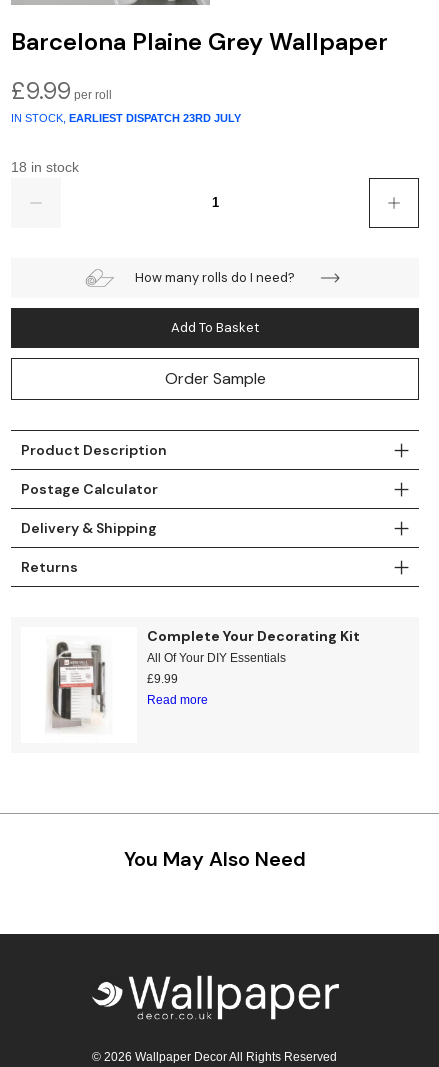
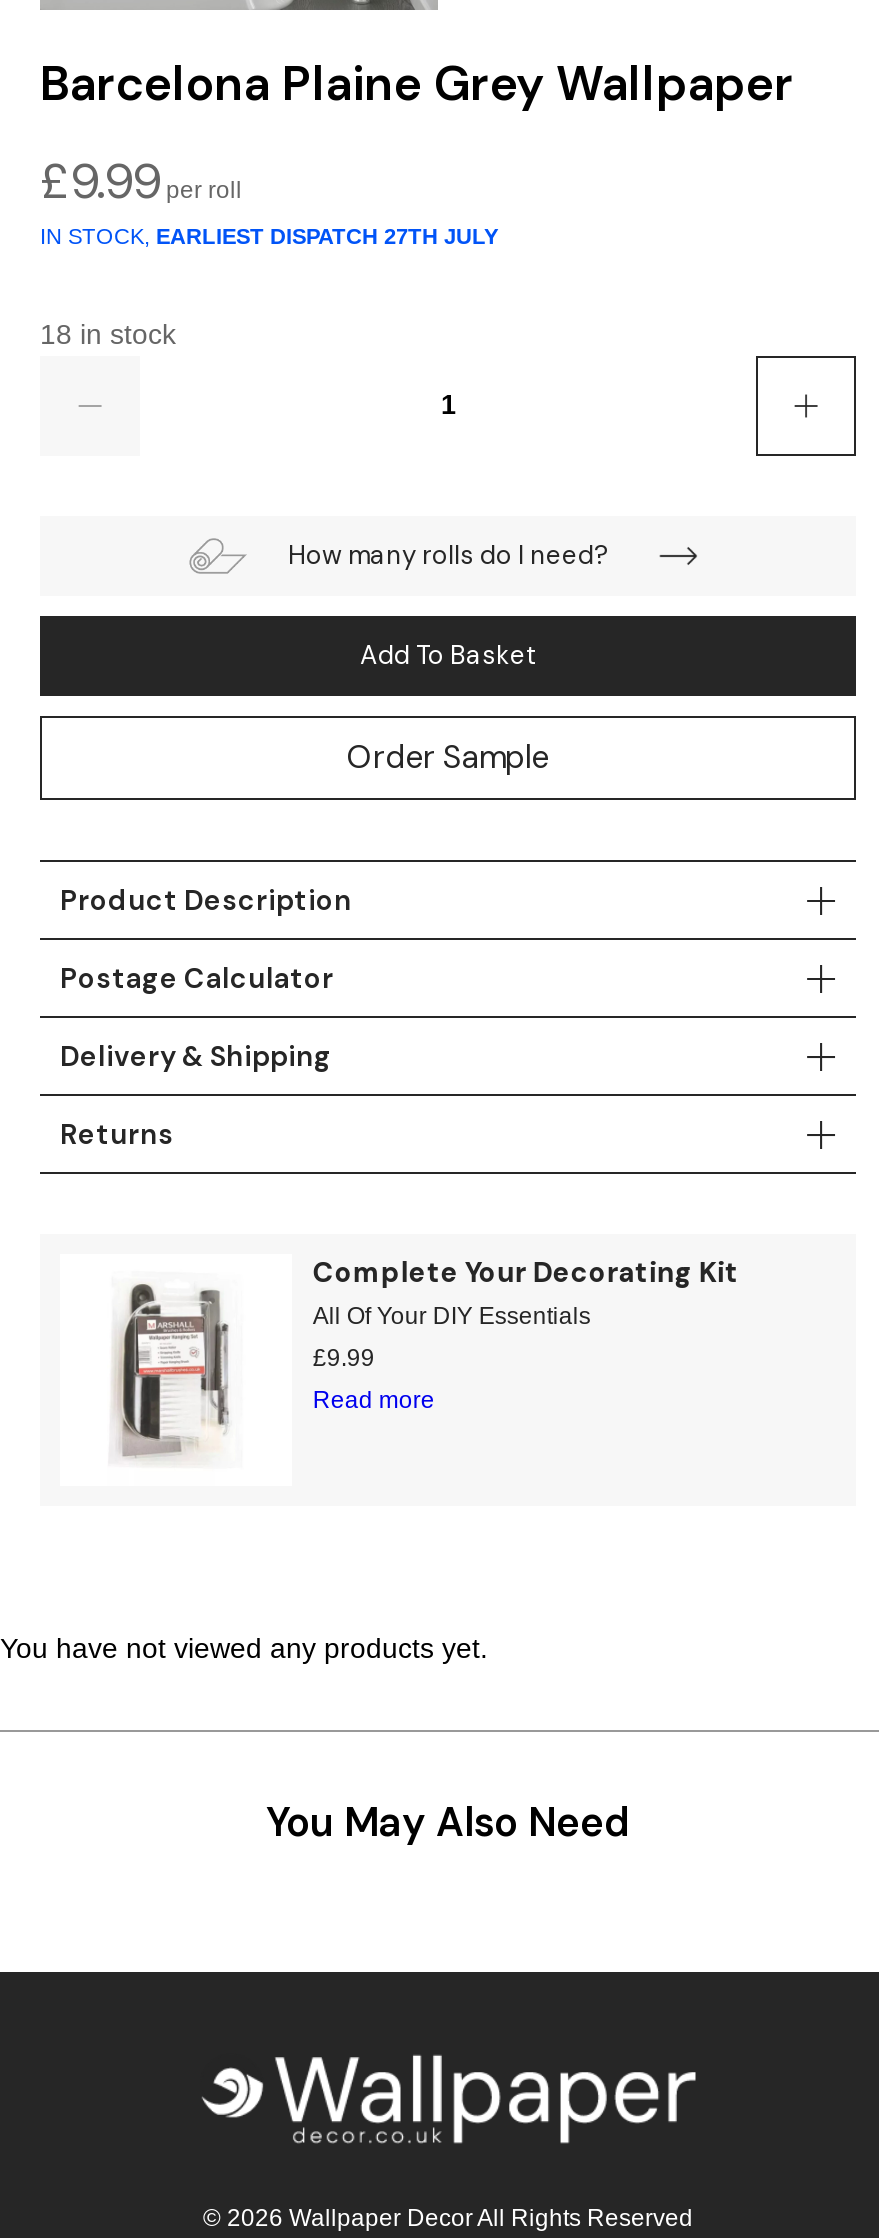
[11,112,241,124] IN STOCK, EARLIEST DISPATCH 23RD JULY -> [40,224,498,248] IN STOCK, EARLIEST DISPATCH 27TH JULY
none -> [0,1633,488,1665] You have not viewed any products yet.

